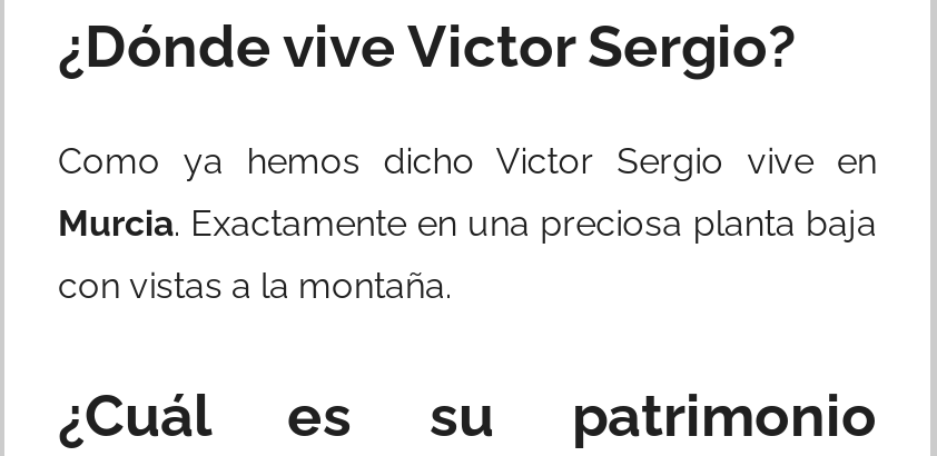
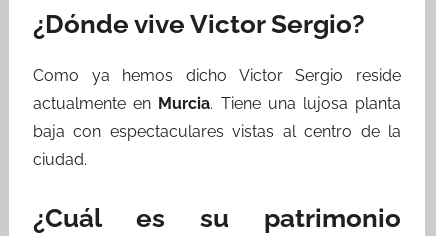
[58,139,877,306] Como ya hemos dicho Victor Sergio vive en | Murcia. Exactamente en una preciosa planta baja | con vistas a la montaña. -> [33,65,401,168] Como ya hemos dicho Victor Sergio reside | actualmente en Murcia. Tiene una lujosa planta | baja con espectaculares vistas al centro de la | ciudad.

